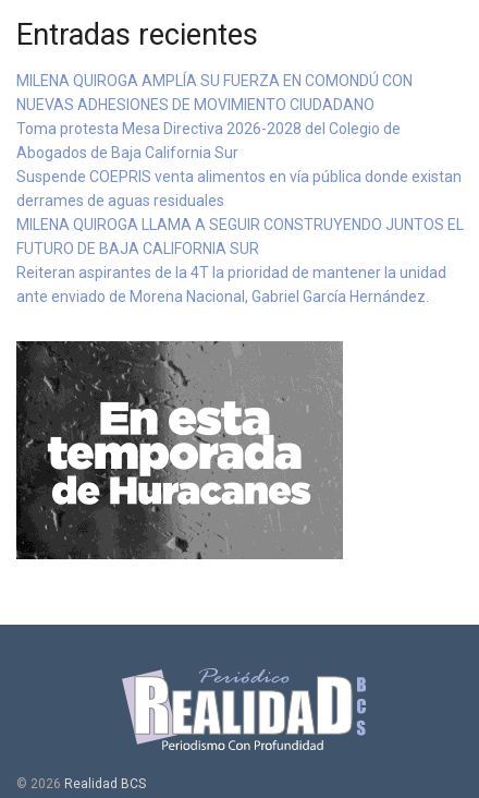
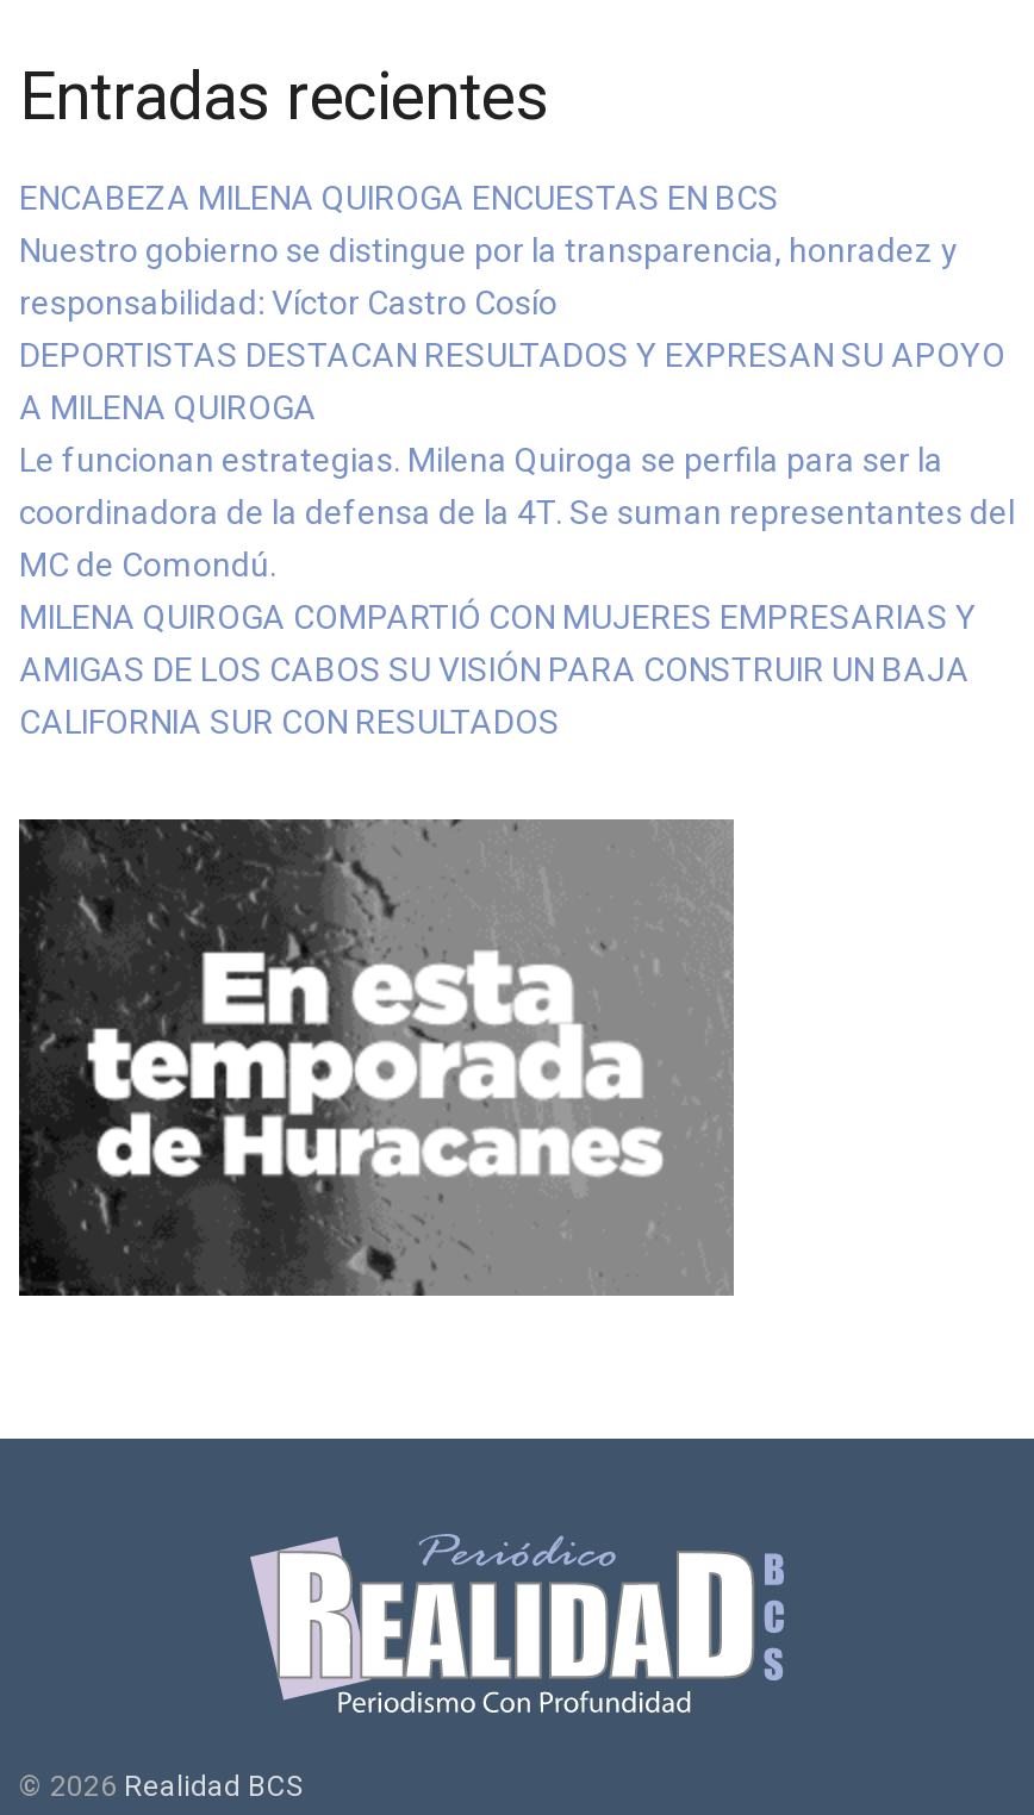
[16,72,464,306] MILENA QUIROGA AMPLÍA SU FUERZA EN COMONDÚ CON | NUEVAS ADHESIONES DE MOVIMIENTO CIUDADANO | Toma protesta Mesa Directiva 2026-2028 del Colegio de | Abogados de Baja California Sur | Suspende COEPRIS venta alimentos en vía pública donde existan | derrames de aguas residuales | MILENA QUIROGA LLAMA A SEGUIR CONSTRUYENDO JUNTOS EL | FUTURO DE BAJA CALIFORNIA SUR | Reiteran aspirantes de la 4T la prioridad de mantener la unidad | ante enviado de Morena Nacional, Gabriel García Hernández. -> [19,180,1015,742] ENCABEZA MILENA QUIROGA ENCUESTAS EN BCS | Nuestro gobierno se distingue por la transparencia, honradez y | responsabilidad: Víctor Castro Cosío | DEPORTISTAS DESTACAN RESULTADOS Y EXPRESAN SU APOYO | A MILENA QUIROGA | Le funcionan estrategias. Milena Quiroga se perfila para ser la | coordinadora de la defensa de la 4T. Se suman representantes del | MC de Comondú. | MILENA QUIROGA COMPARTIÓ CON MUJERES EMPRESARIAS Y | AMIGAS DE LOS CABOS SU VISIÓN PARA CONSTRUIR UN BAJA | CALIFORNIA SUR CON RESULTADOS

